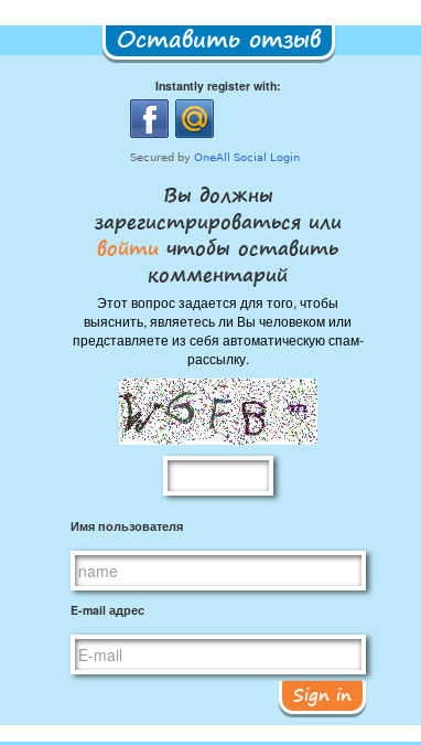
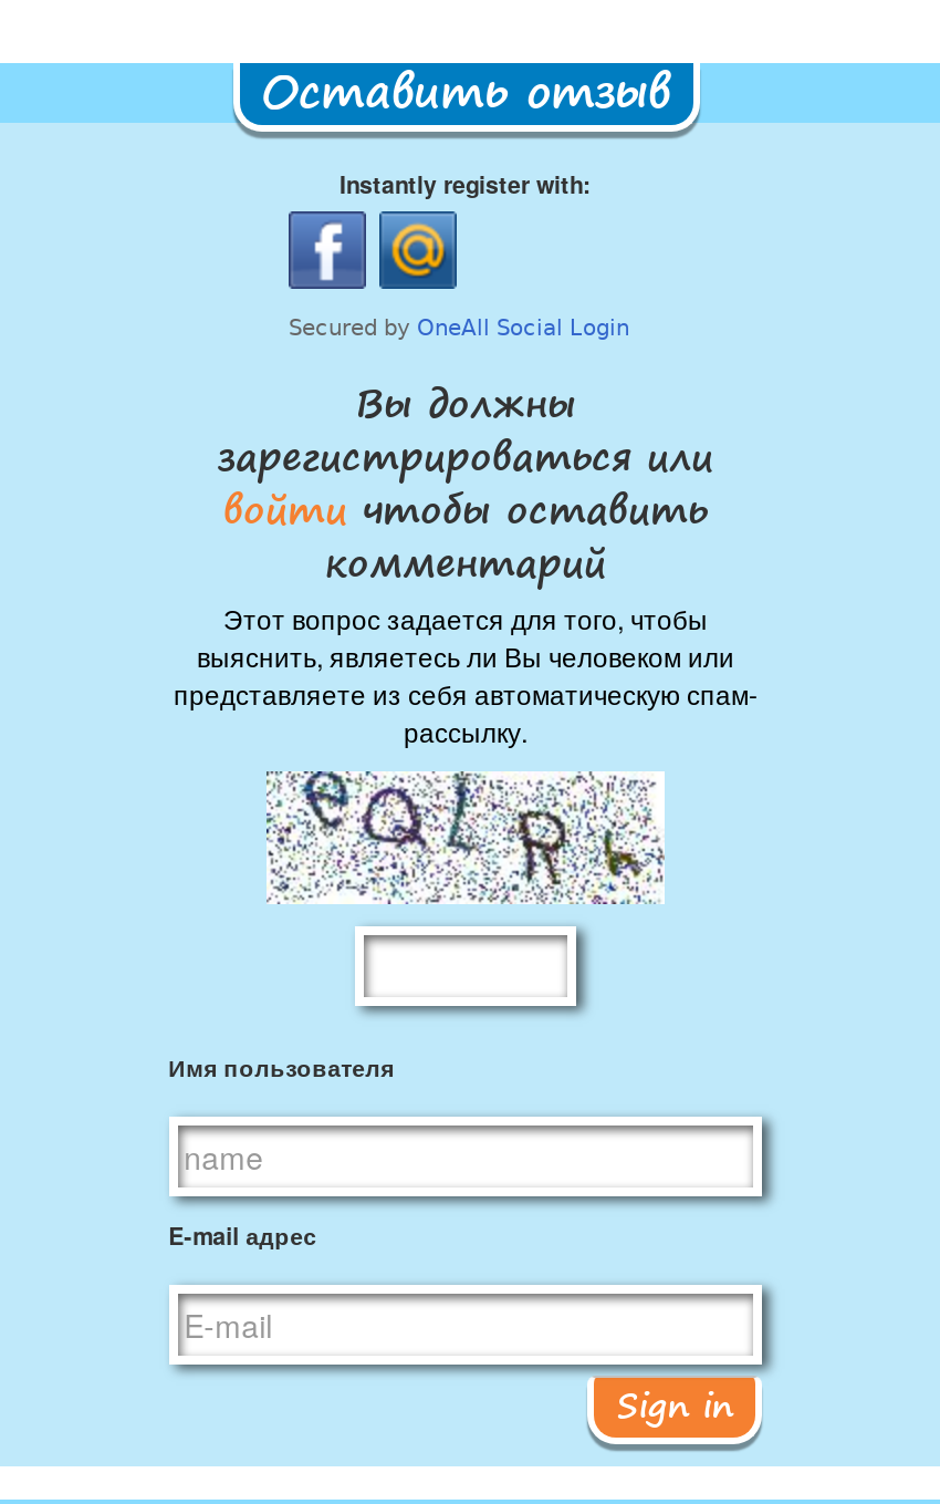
[118,377,319,445] [image] -> [264,769,665,906] [image]

